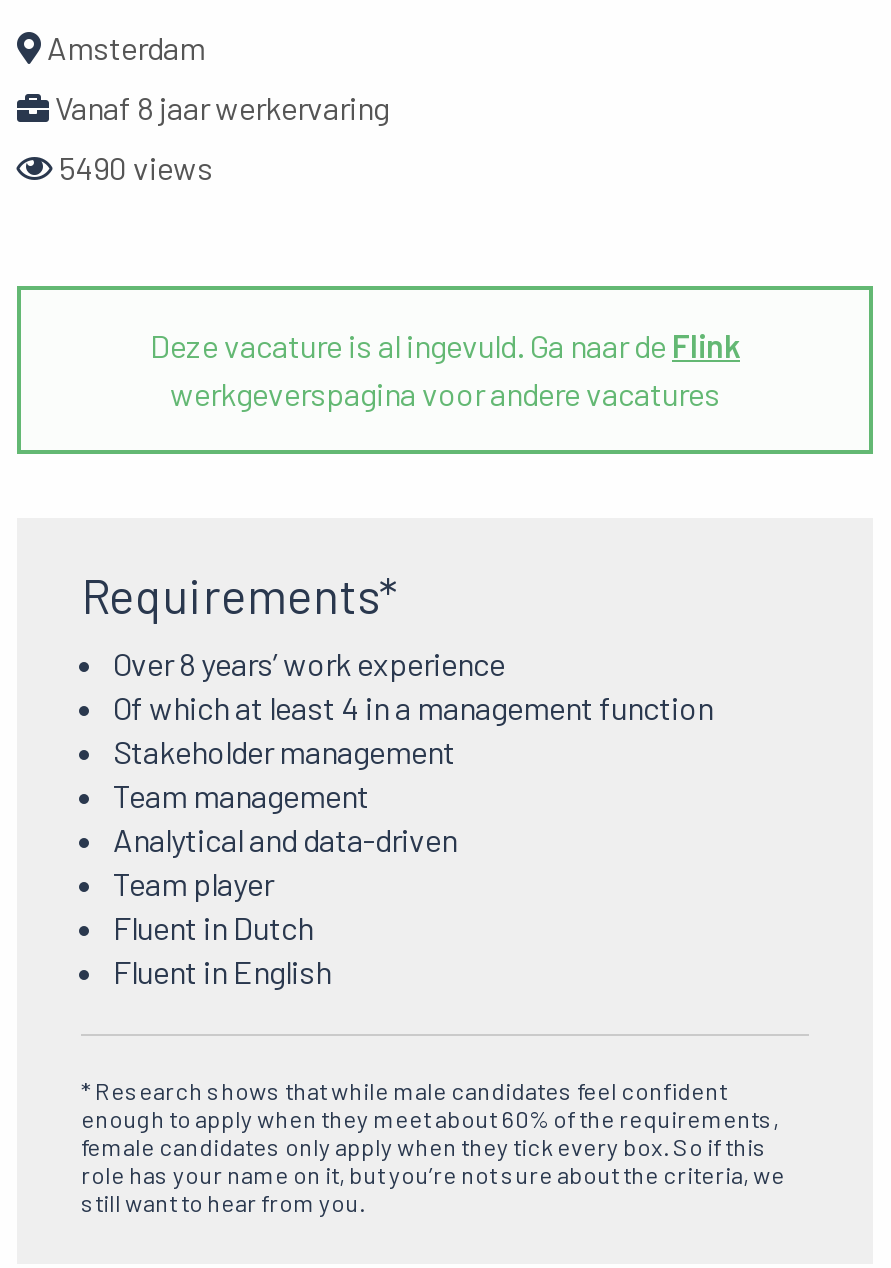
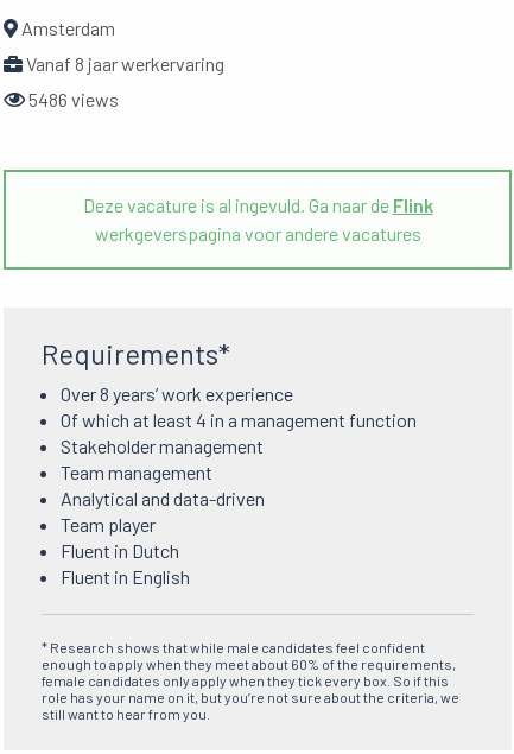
[53,148,213,186] 5490 views -> [25,88,119,111] 5486 views

